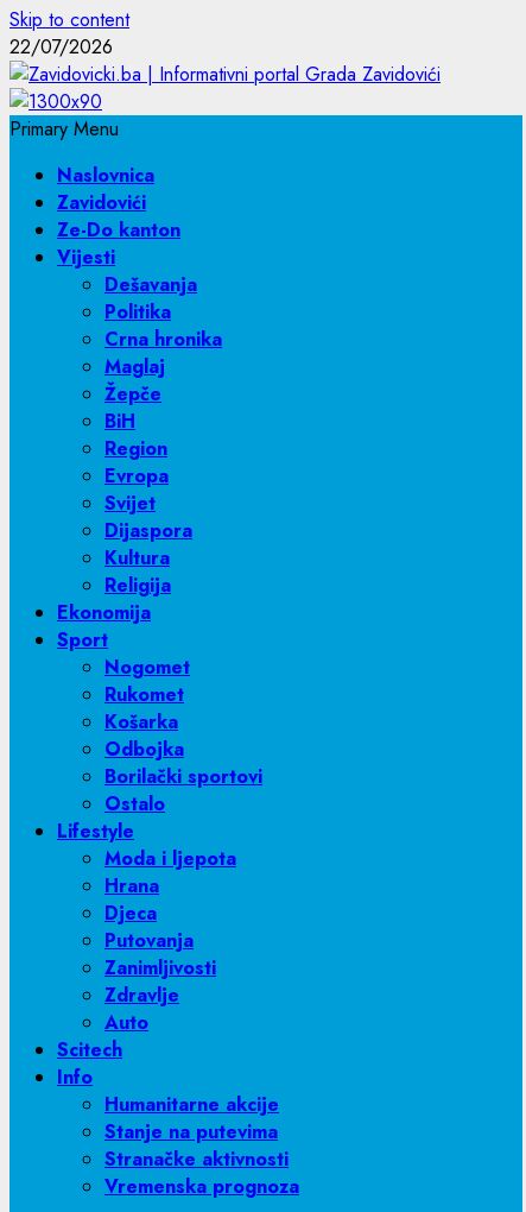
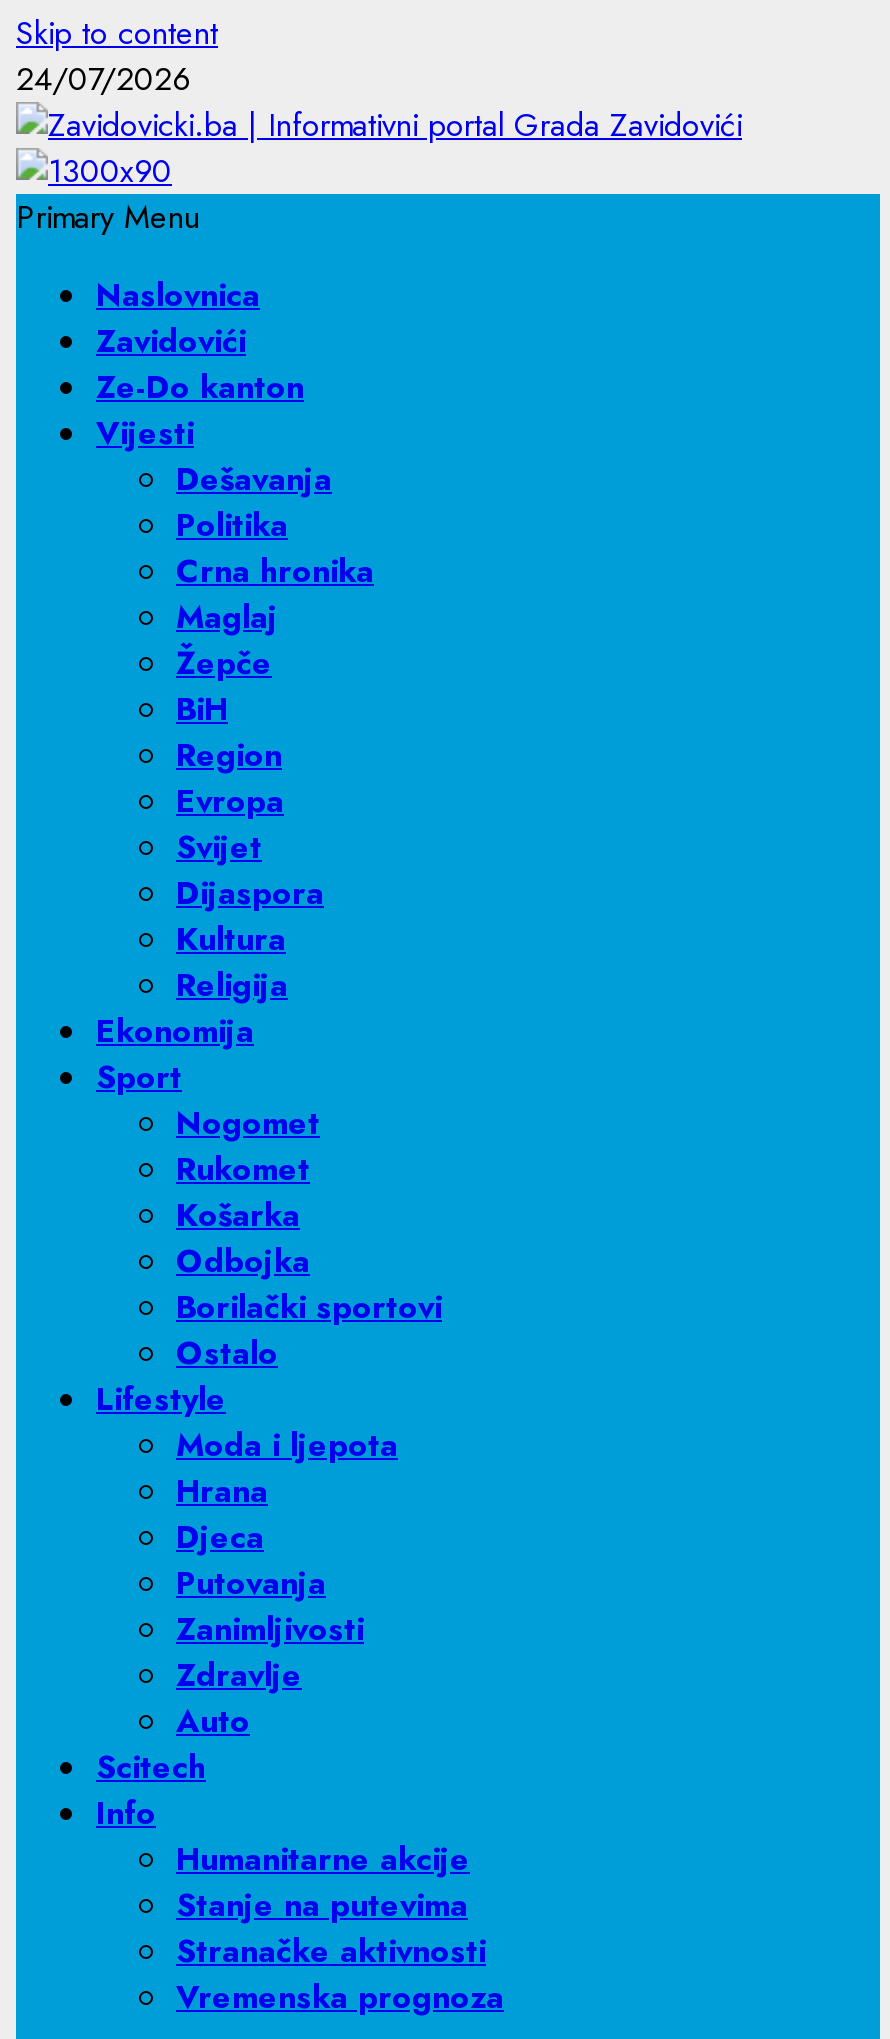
[9,33,113,61] 22/07/2026 -> [16,56,190,102] 24/07/2026

